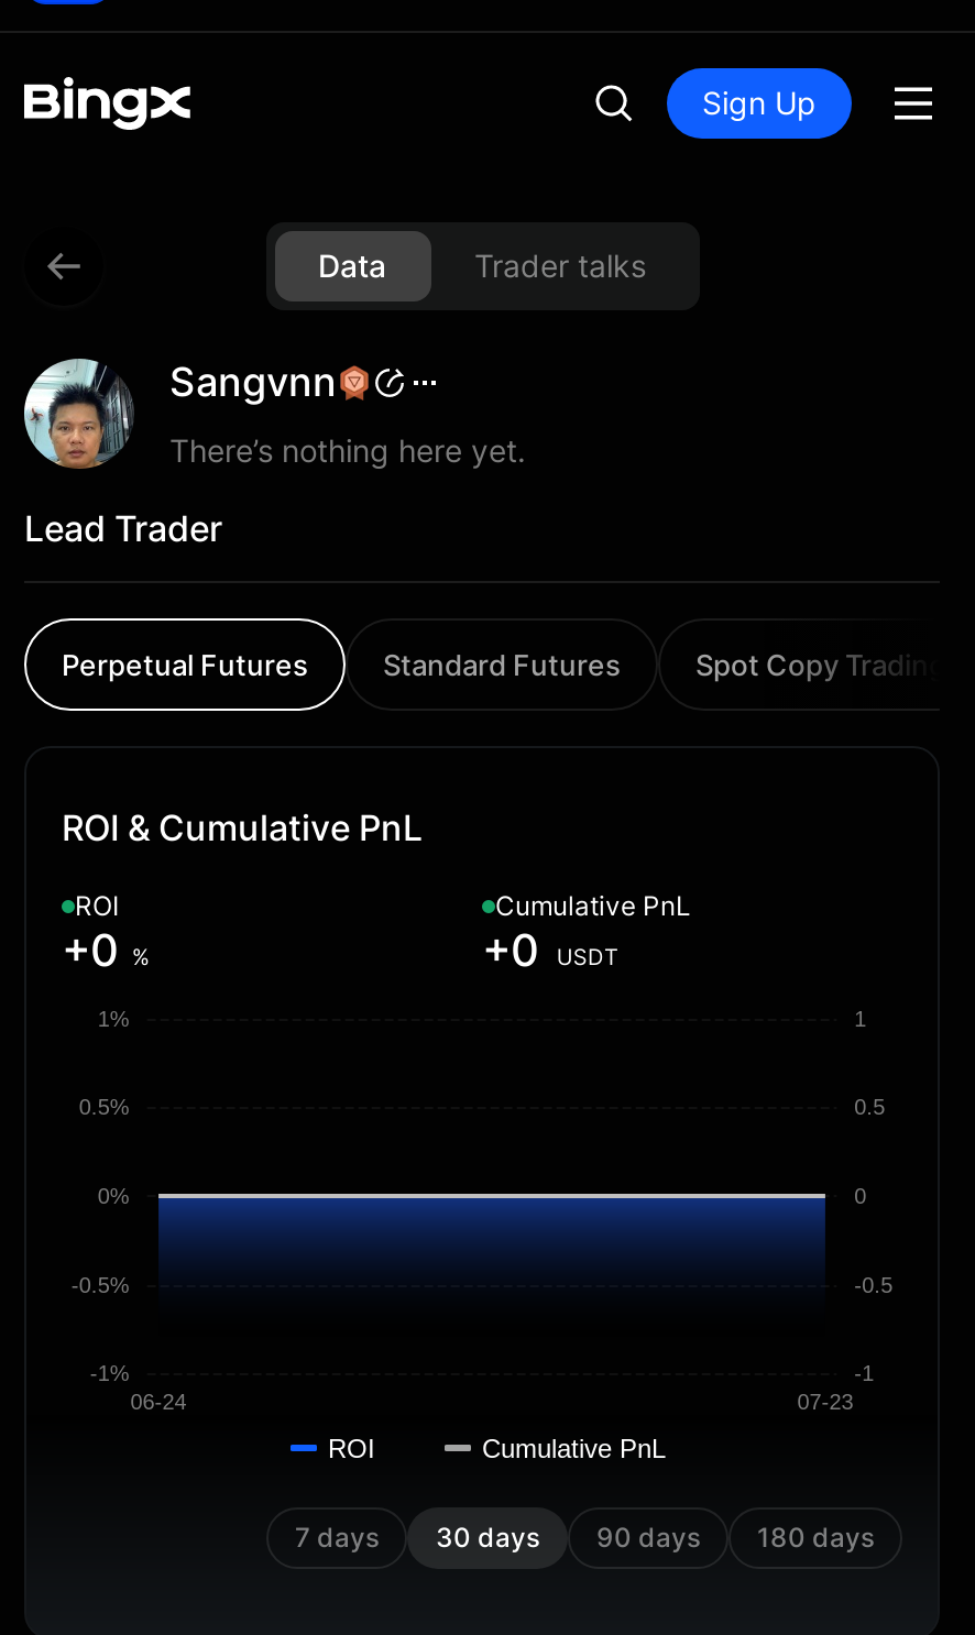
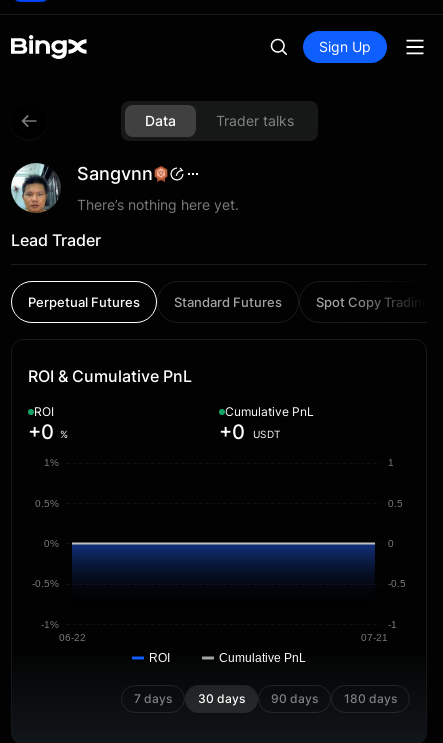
[131,1390,187,1414] 06-24 -> [58,632,85,643] 06-22
[797,1390,853,1414] 07-23 -> [361,632,388,643] 07-21

